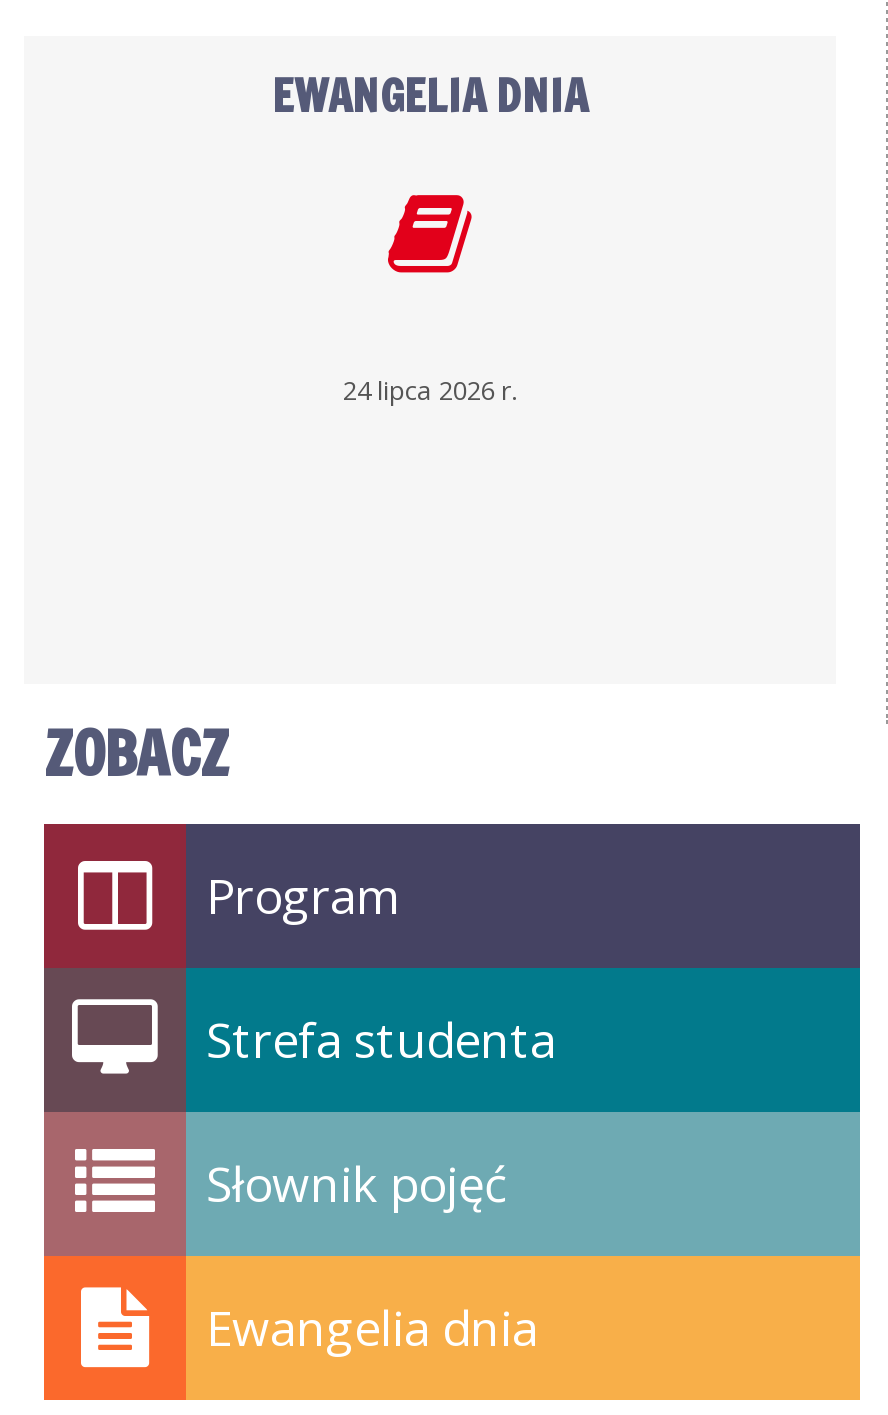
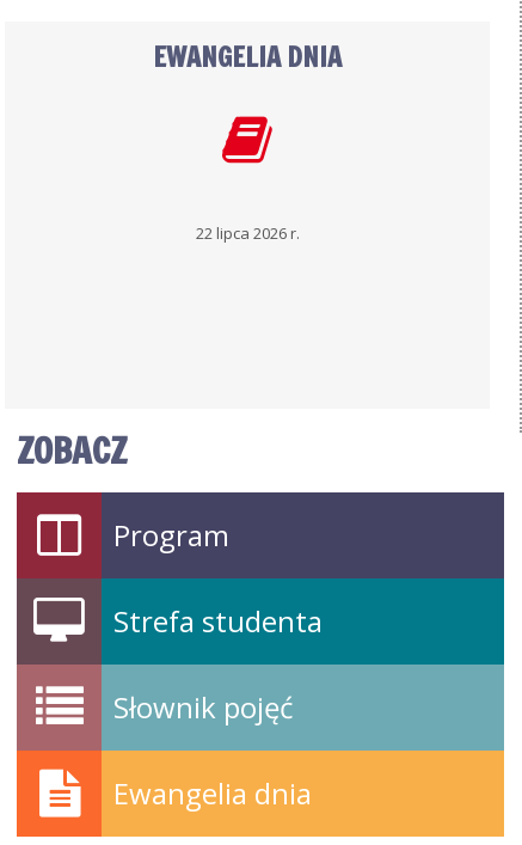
[343,371,517,407] 24 lipca 2026 r. -> [195,222,299,243] 22 lipca 2026 r.

